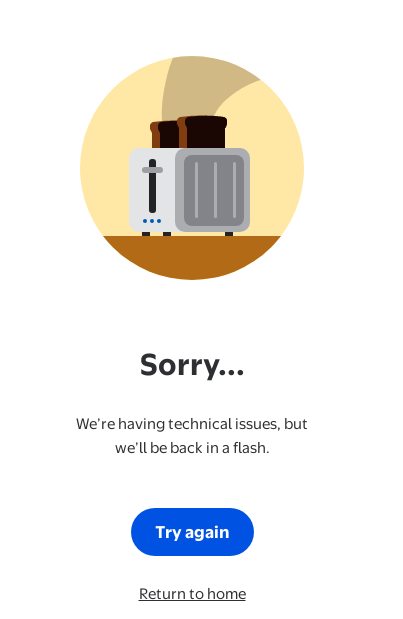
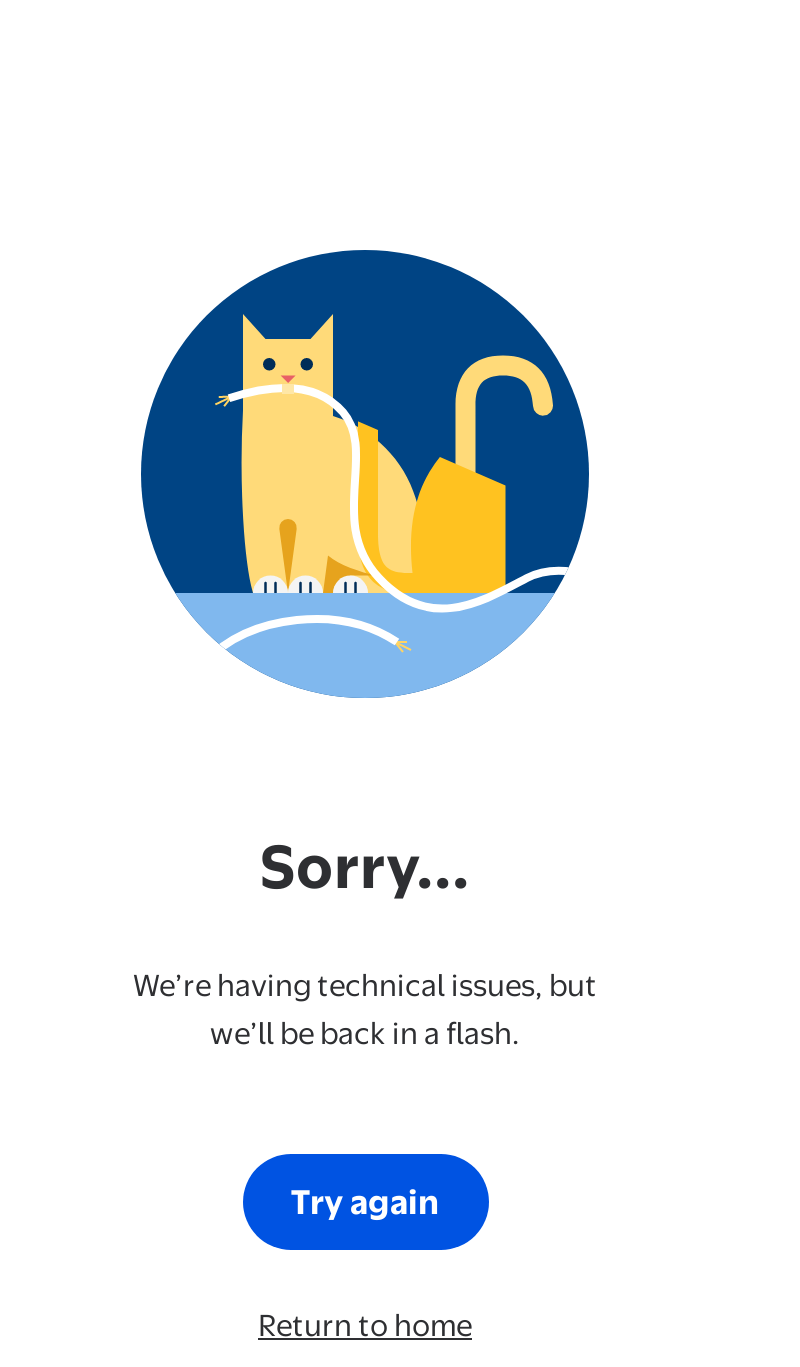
[80,56,304,281] [image] -> [139,248,591,700] [image]

